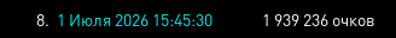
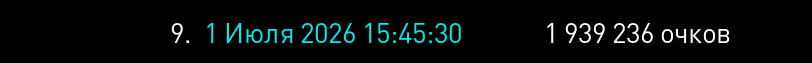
[36,8,212,30] 8. 1 Июля 2026 15:45:30 -> [170,13,462,49] 9. 1 Июля 2026 15:45:30

